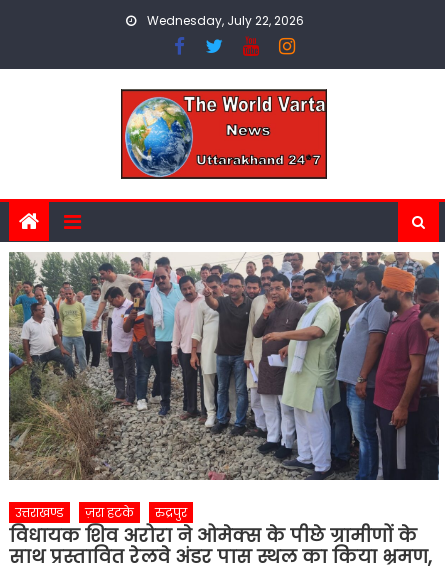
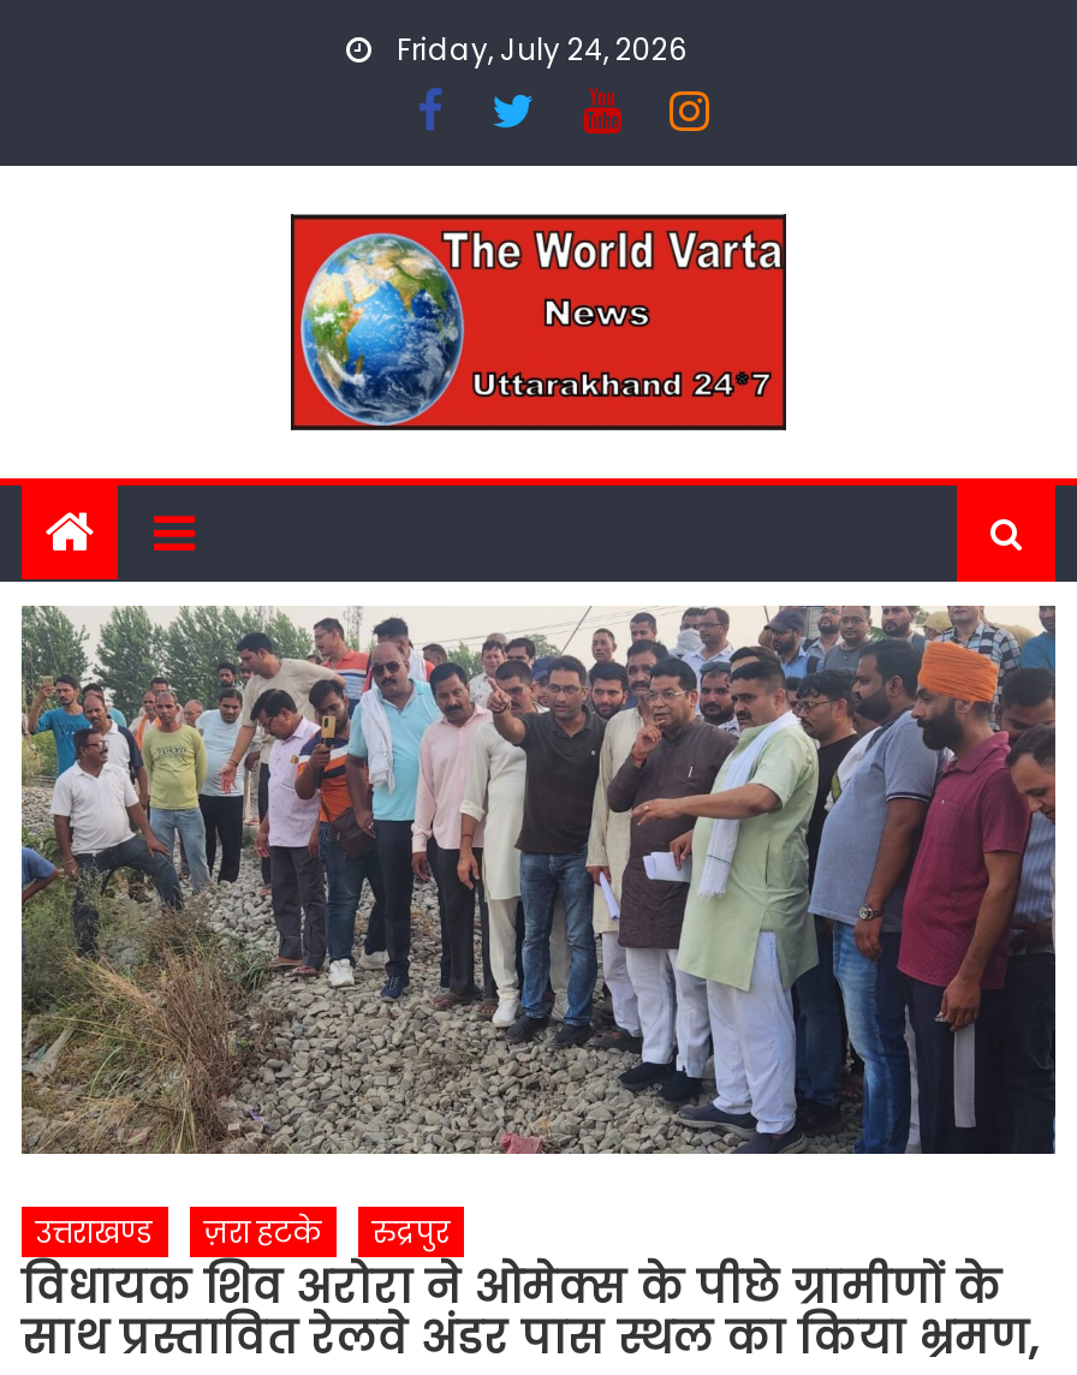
[144,12,304,29] Wednesday, July 22, 2026 -> [389,29,688,70] Friday, July 24, 2026

